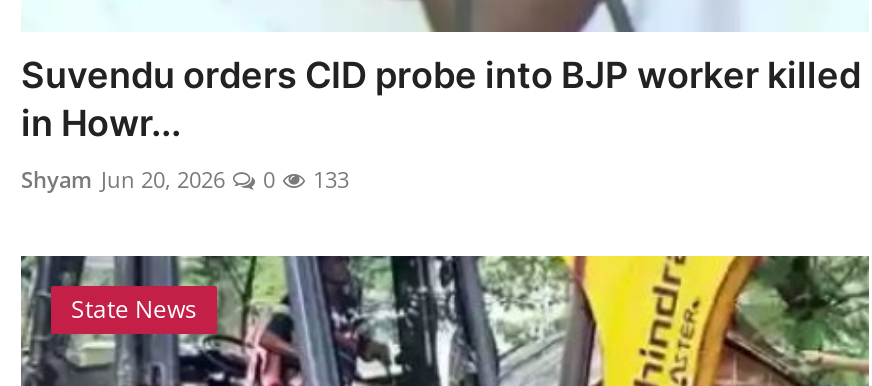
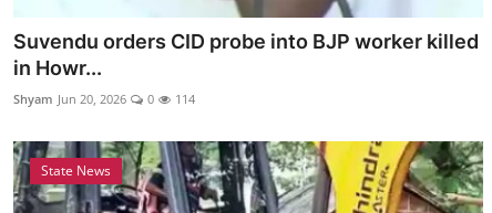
[21,163,349,193] Shyam Jun 20, 2026 0 133 -> [13,90,195,107] Shyam Jun 20, 2026 0 114

